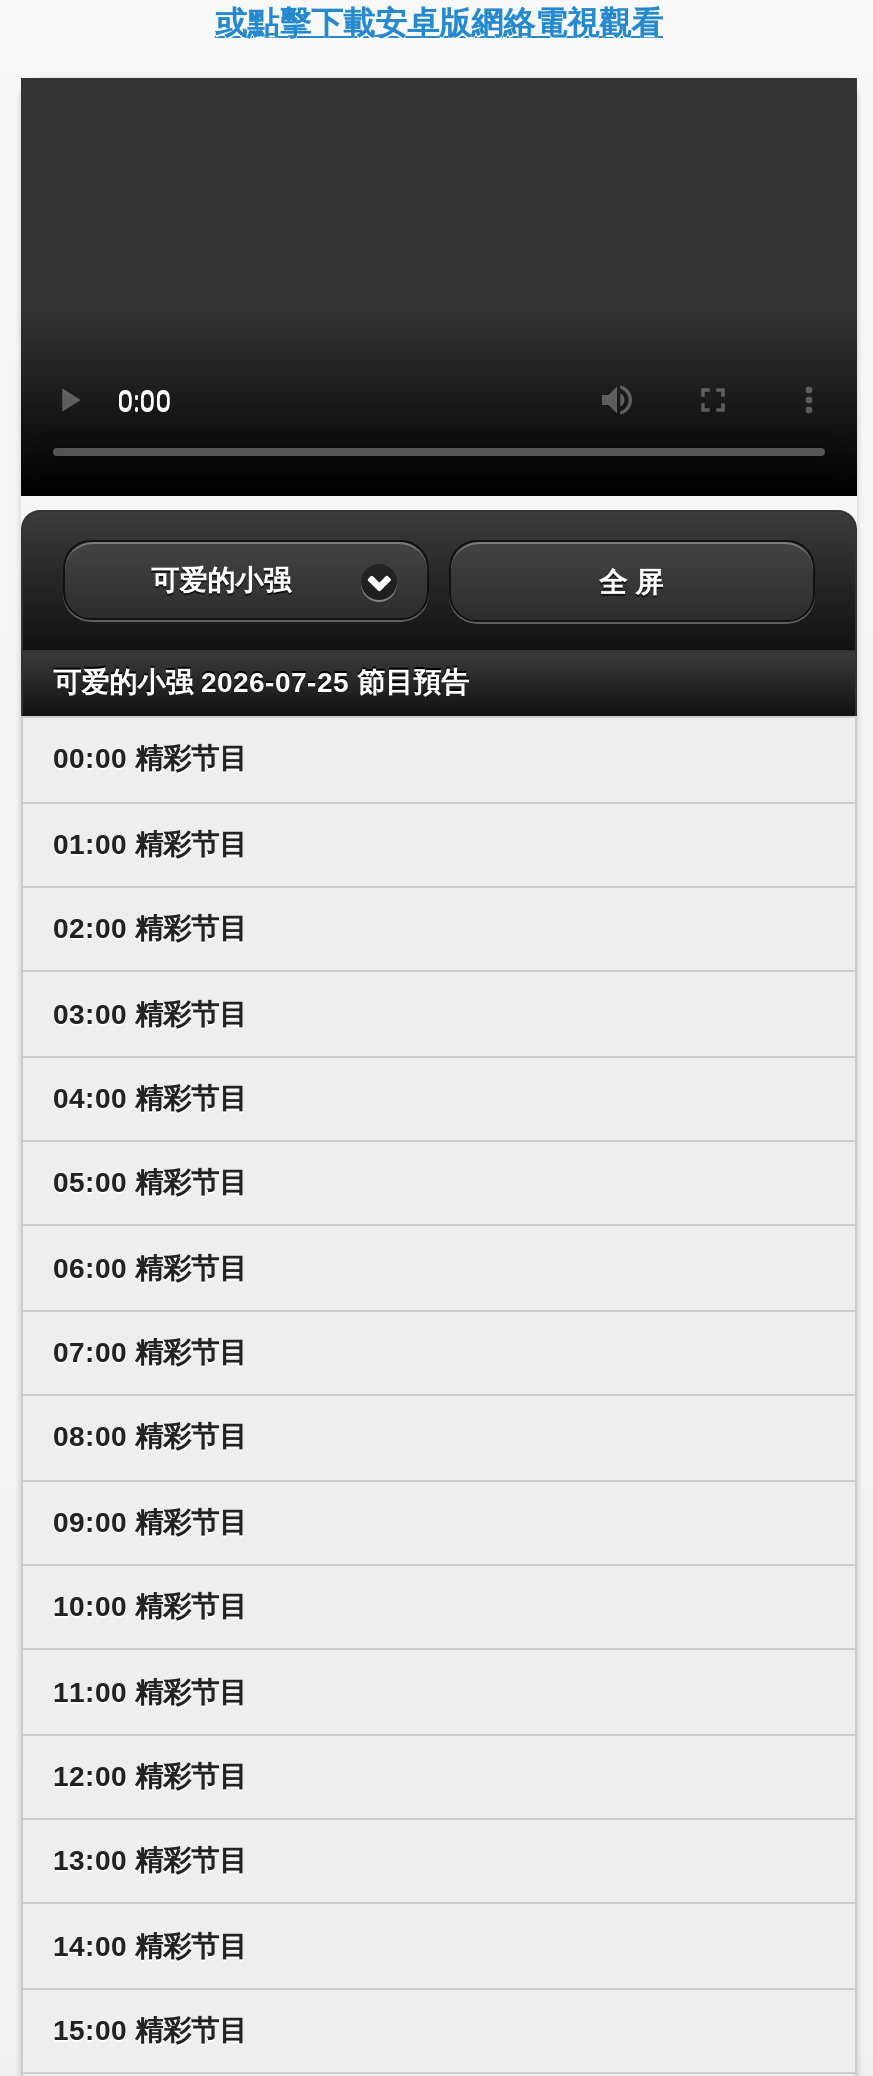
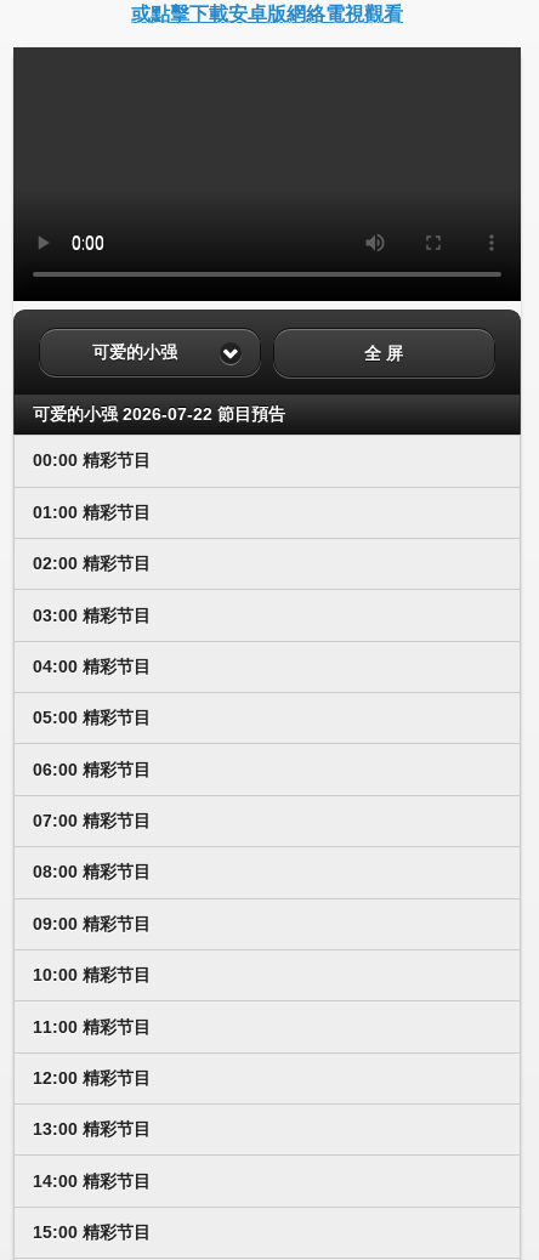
[53,666,469,698] 可爱的小强 2026-07-25 節目預告 -> [33,404,285,424] 可爱的小强 2026-07-22 節目預告

